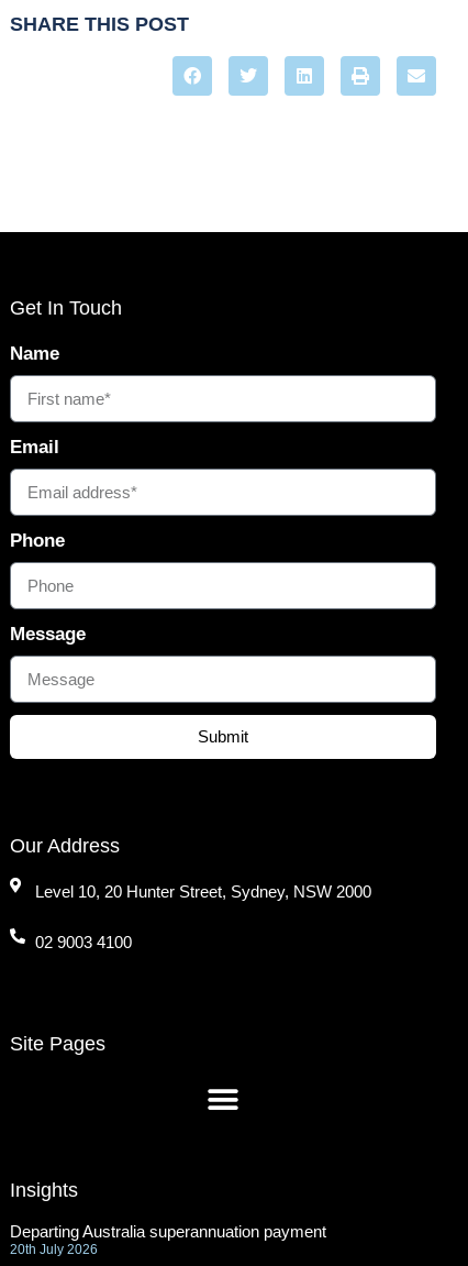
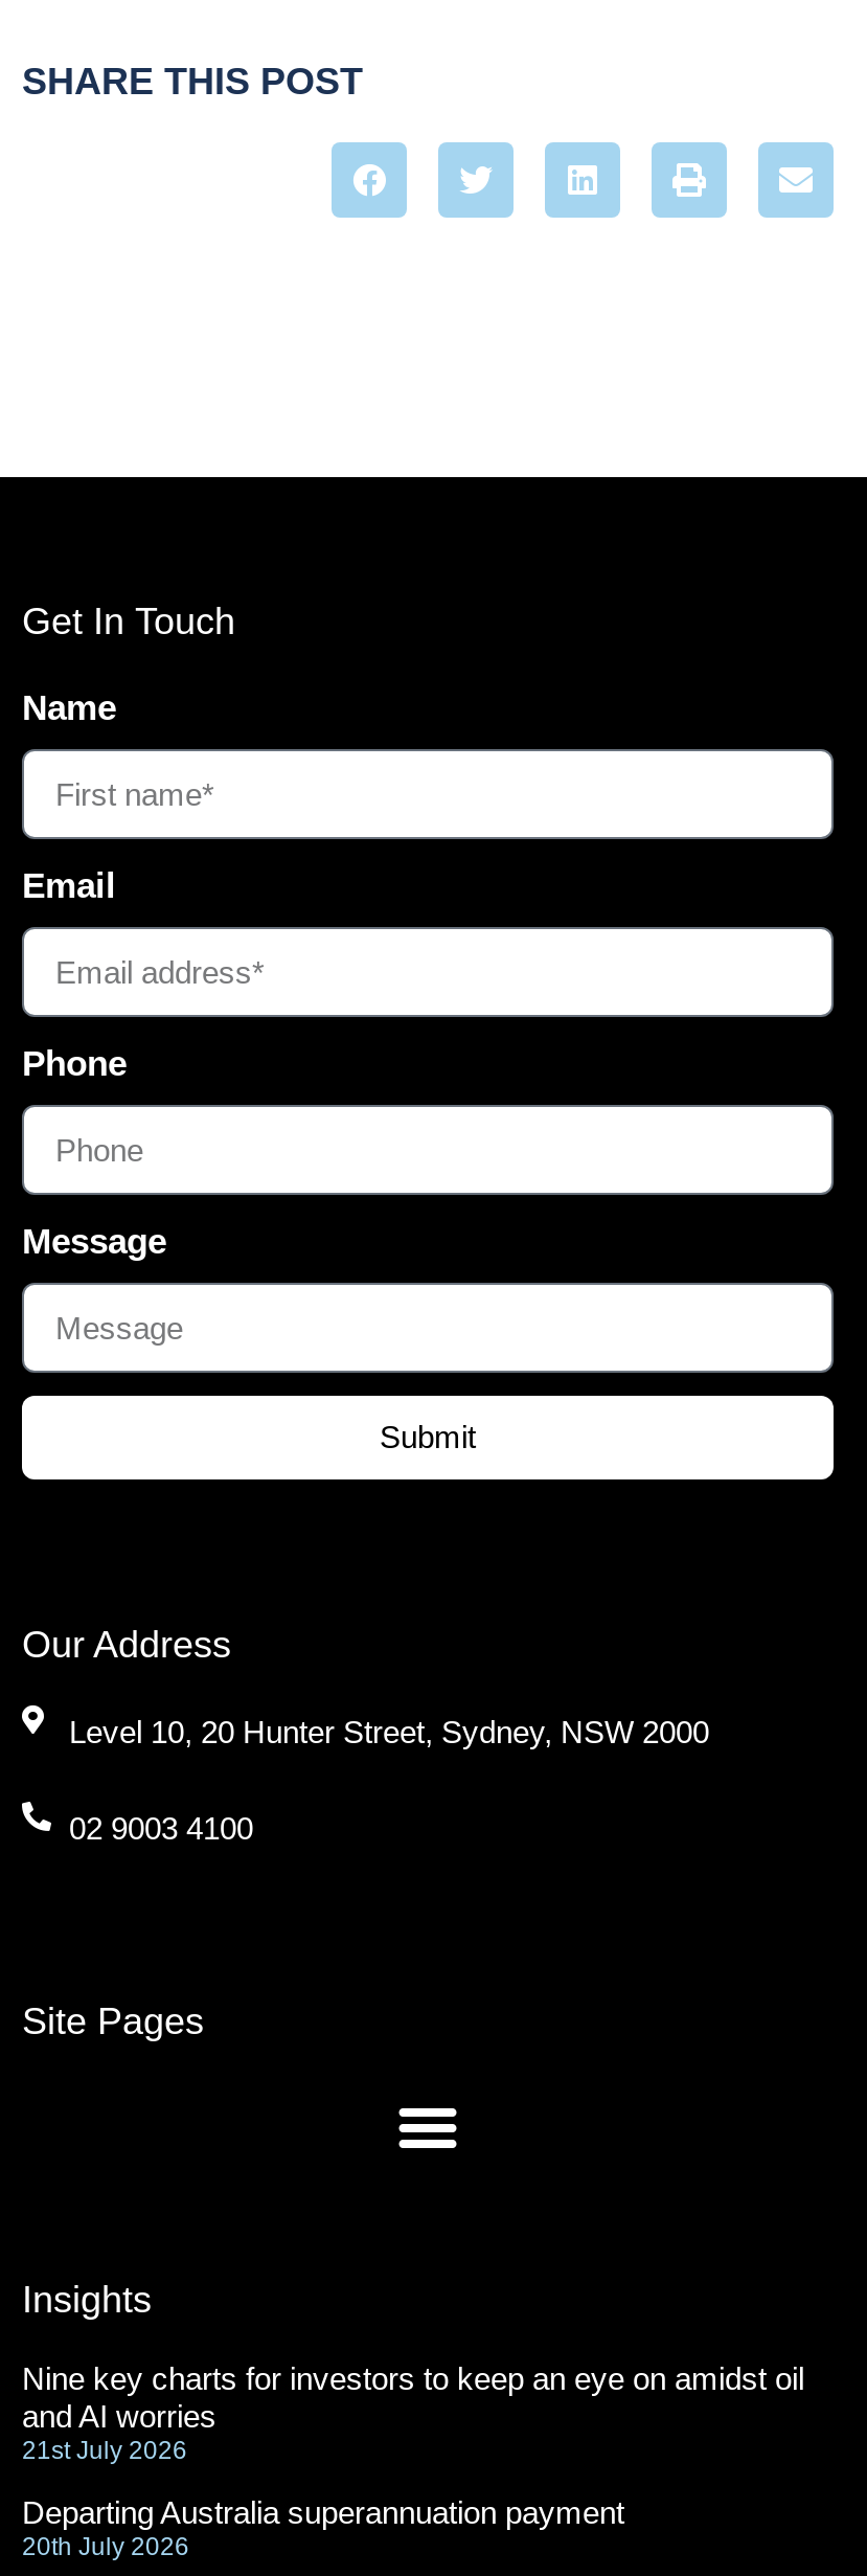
none -> [22,2360,804,2465] Nine key charts for investors to keep an eye on amidst oil | and AI worries | 21st July 2026

